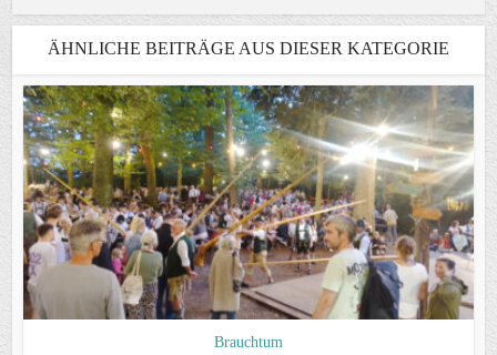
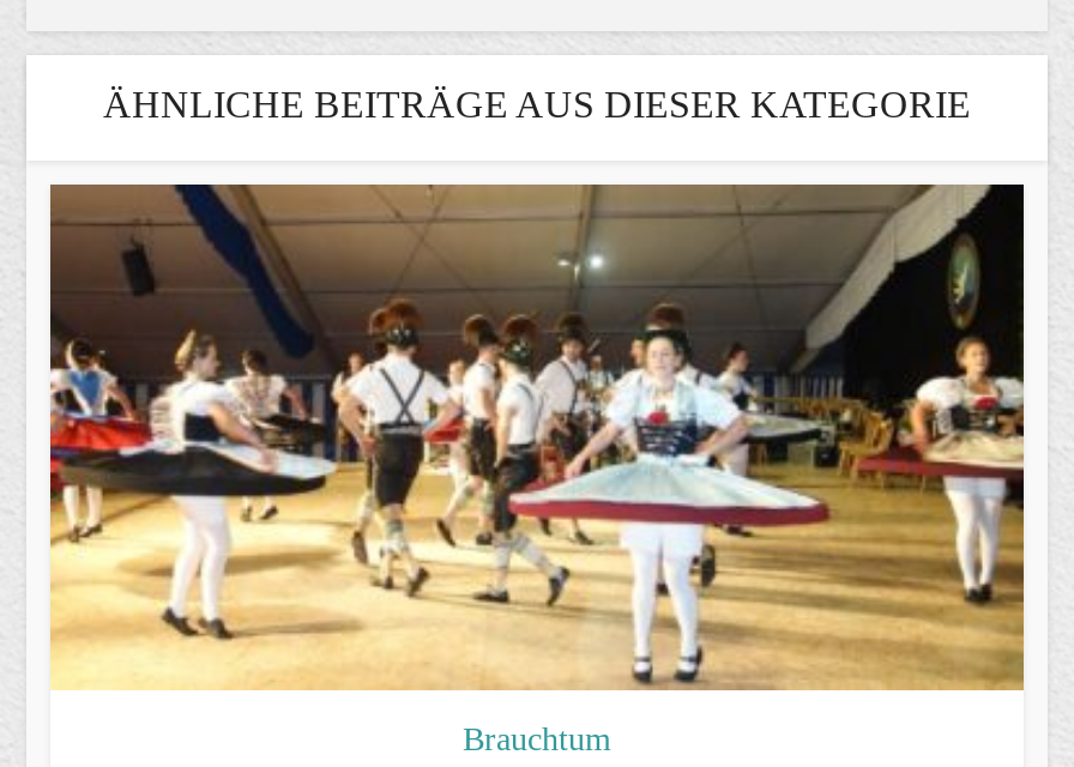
[22,84,475,321] [image] -> [48,182,1026,693] [image]

